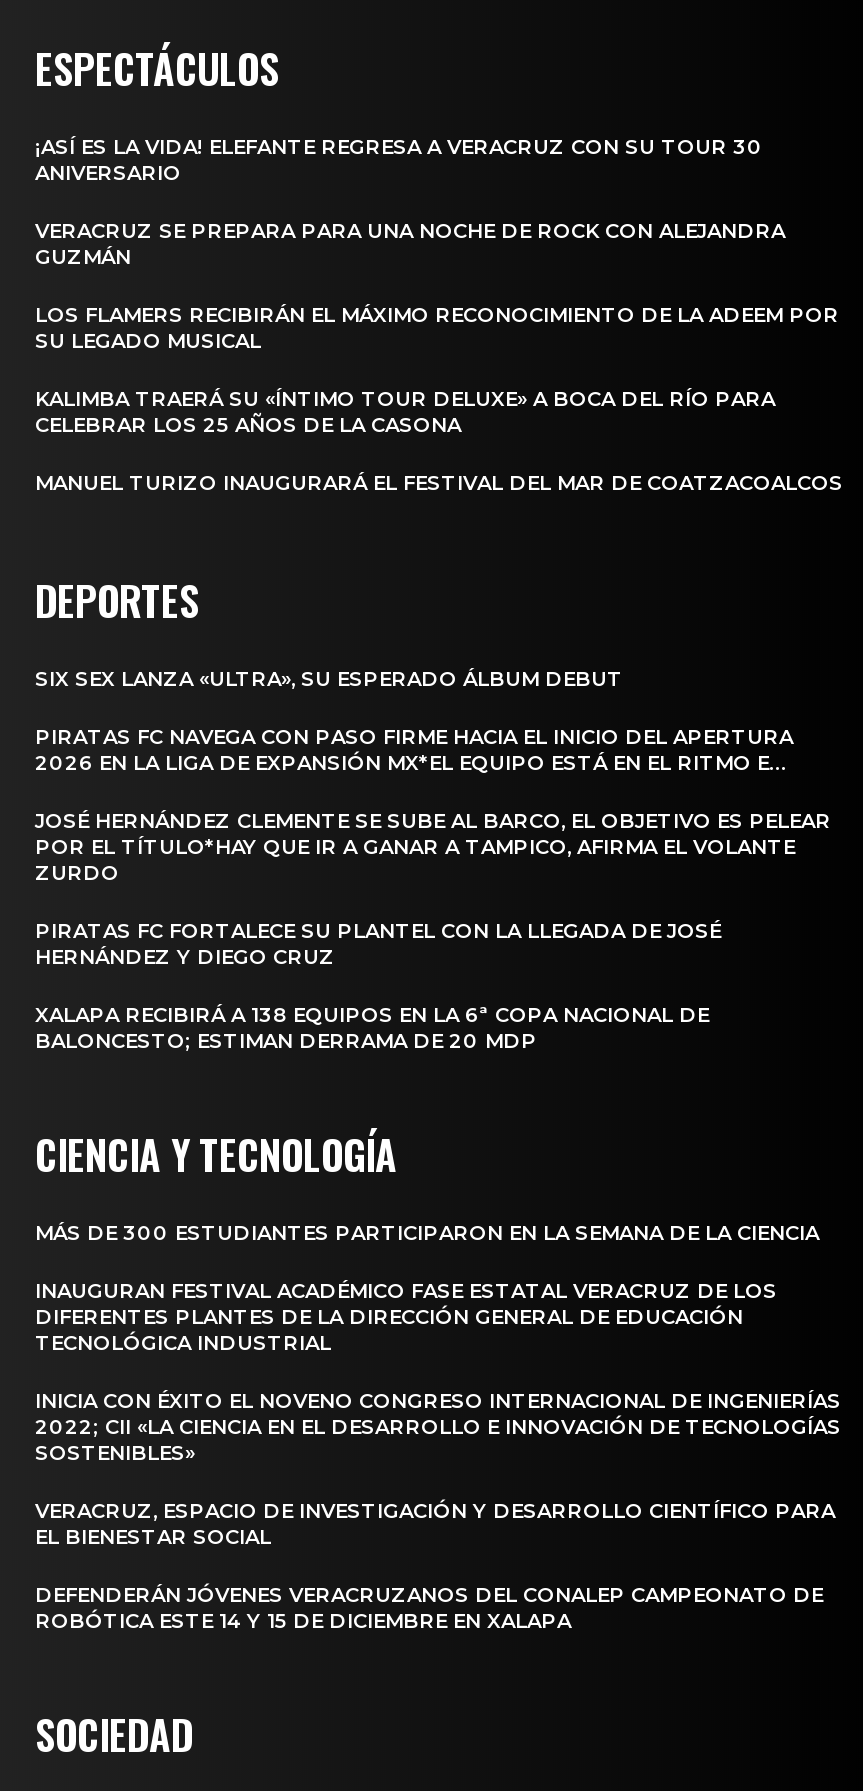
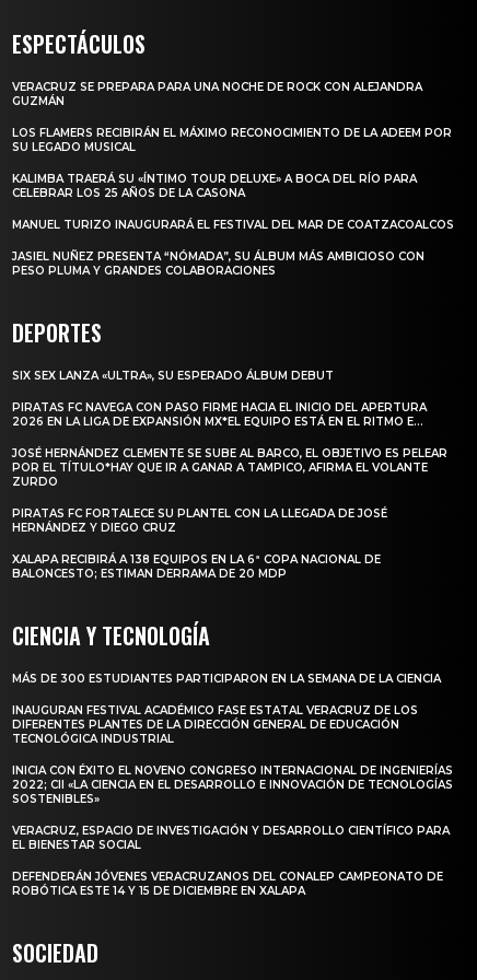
[35,133,763,185] ¡ASÍ ES LA VIDA! ELEFANTE REGRESA A VERACRUZ CON SU TOUR 30 | ANIVERSARIO -> none
moved [35,217,843,495] -> [12,80,454,232]: VERACRUZ SE PREPARA PARA UNA NOCHE DE ROCK CON ALEJANDRA | GUZMÁN | LOS FLAMERS RECIBIRÁN EL MÁXIMO RECONOCIMIENTO DE LA ADEEM POR | SU LEGADO MUSICAL | KALIMBA TRAERÁ SU «ÍNTIMO TOUR DELUXE» A BOCA DEL RÍO PARA | CELEBRAR LOS 25 AÑOS DE LA CASONA | MANUEL TURIZO INAUGURARÁ EL FESTIVAL DEL MAR DE COATZACOALCOS
none -> [12,249,424,277] JASIEL NUÑEZ PRESENTA “NÓMADA”, SU ÁLBUM MÁS AMBICIOSO CON | PESO PLUMA Y GRANDES COLABORACIONES

